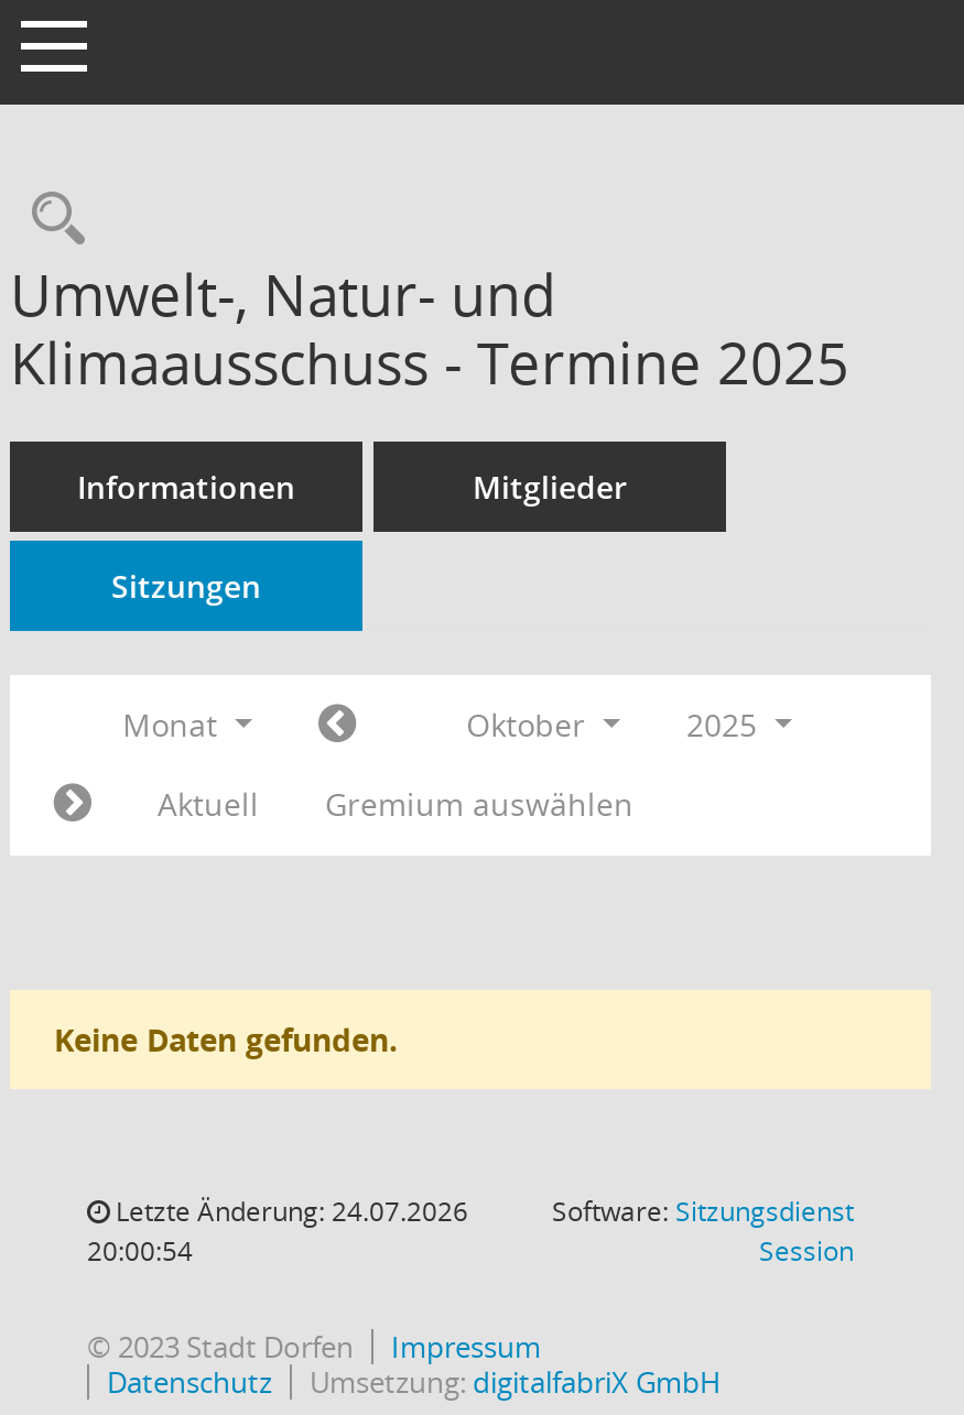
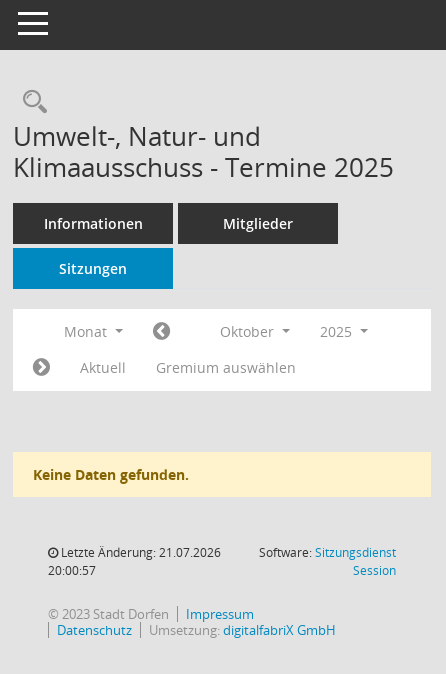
[109,1193,468,1230] Letzte Änderung: 24.07.2026 -> [58,544,221,561] Letzte Änderung: 21.07.2026
[87,1232,193,1270] 20:00:54 -> [48,562,96,579] 20:00:57

